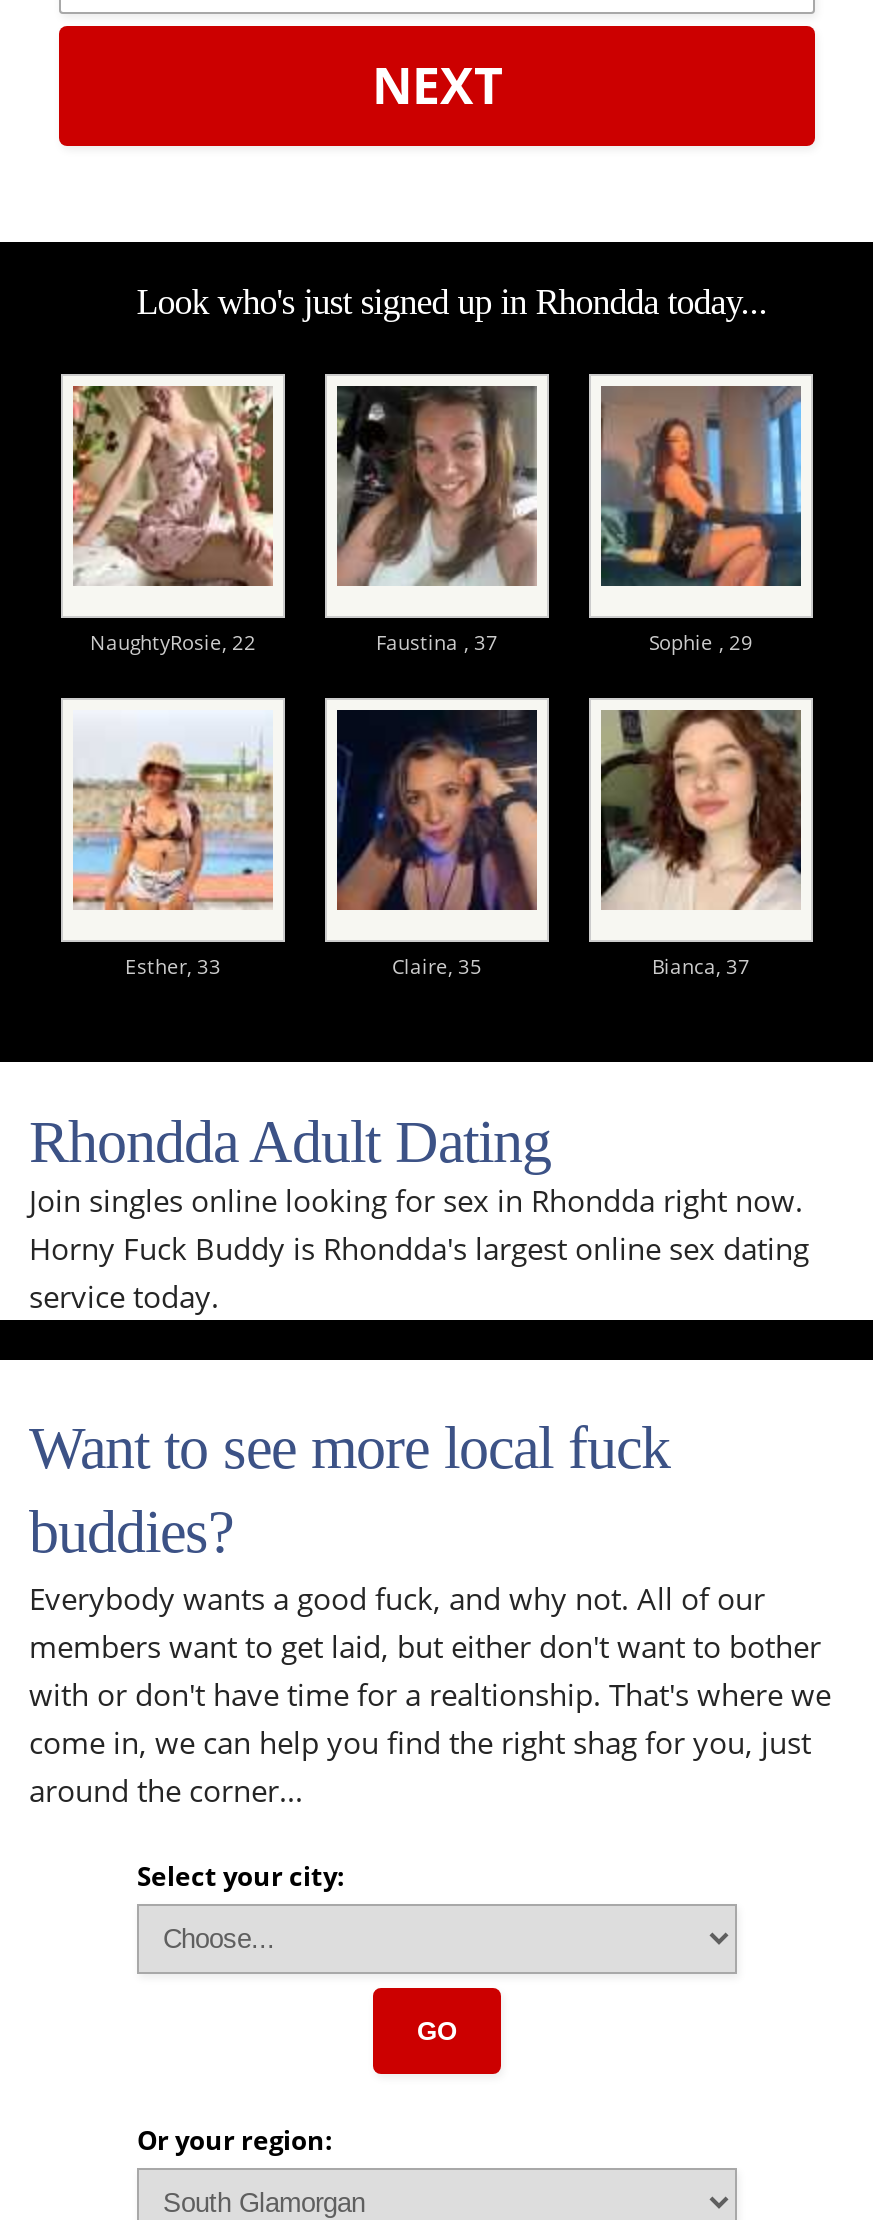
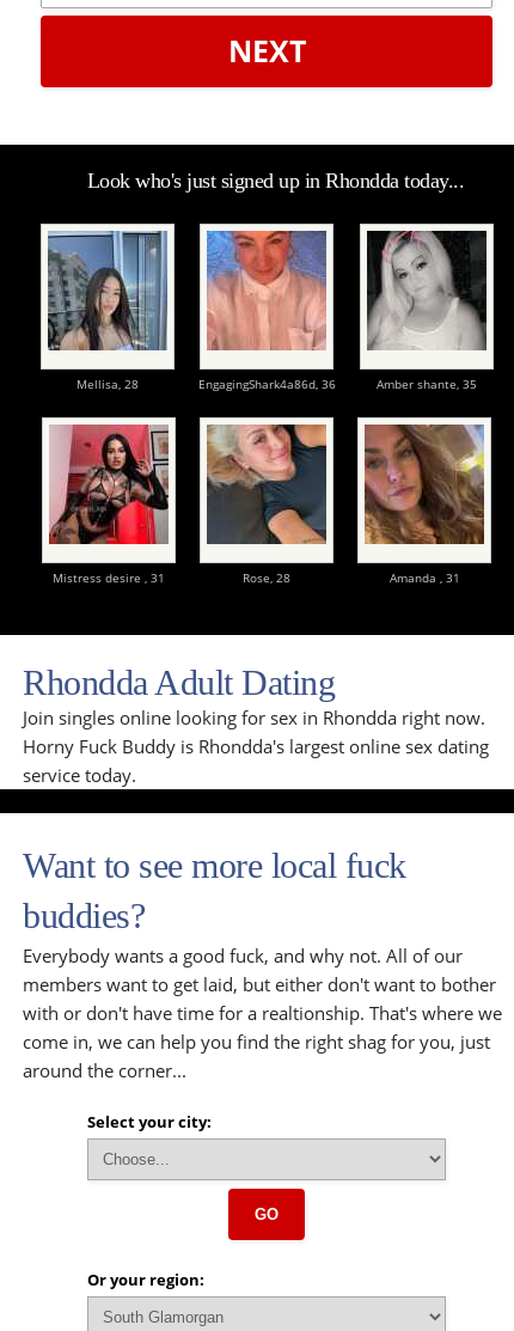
[71,384,275,588] [image] -> [47,231,169,352] [image]
[90,374,817,656] [image] | NaughtyRosie, 22 | Faustina , 37 | Sophie , 29 -> [76,224,495,392] [image] | Mellisa, 28 | EngagingShark4a86d, 36 | Amber shante, 35
[335,384,537,586] [image] -> [206,230,328,350] [image]
[73,710,750,980] [image] | Esther, 33 | Claire, 35 | Bianca, 37 -> [49,423,460,586] [image] | Mistress desire , 31 | Rose, 28 | Amanda , 31
[335,708,539,912] [image] -> [206,423,328,545] [image]
[599,708,803,910] [image] -> [363,423,485,545] [image]

